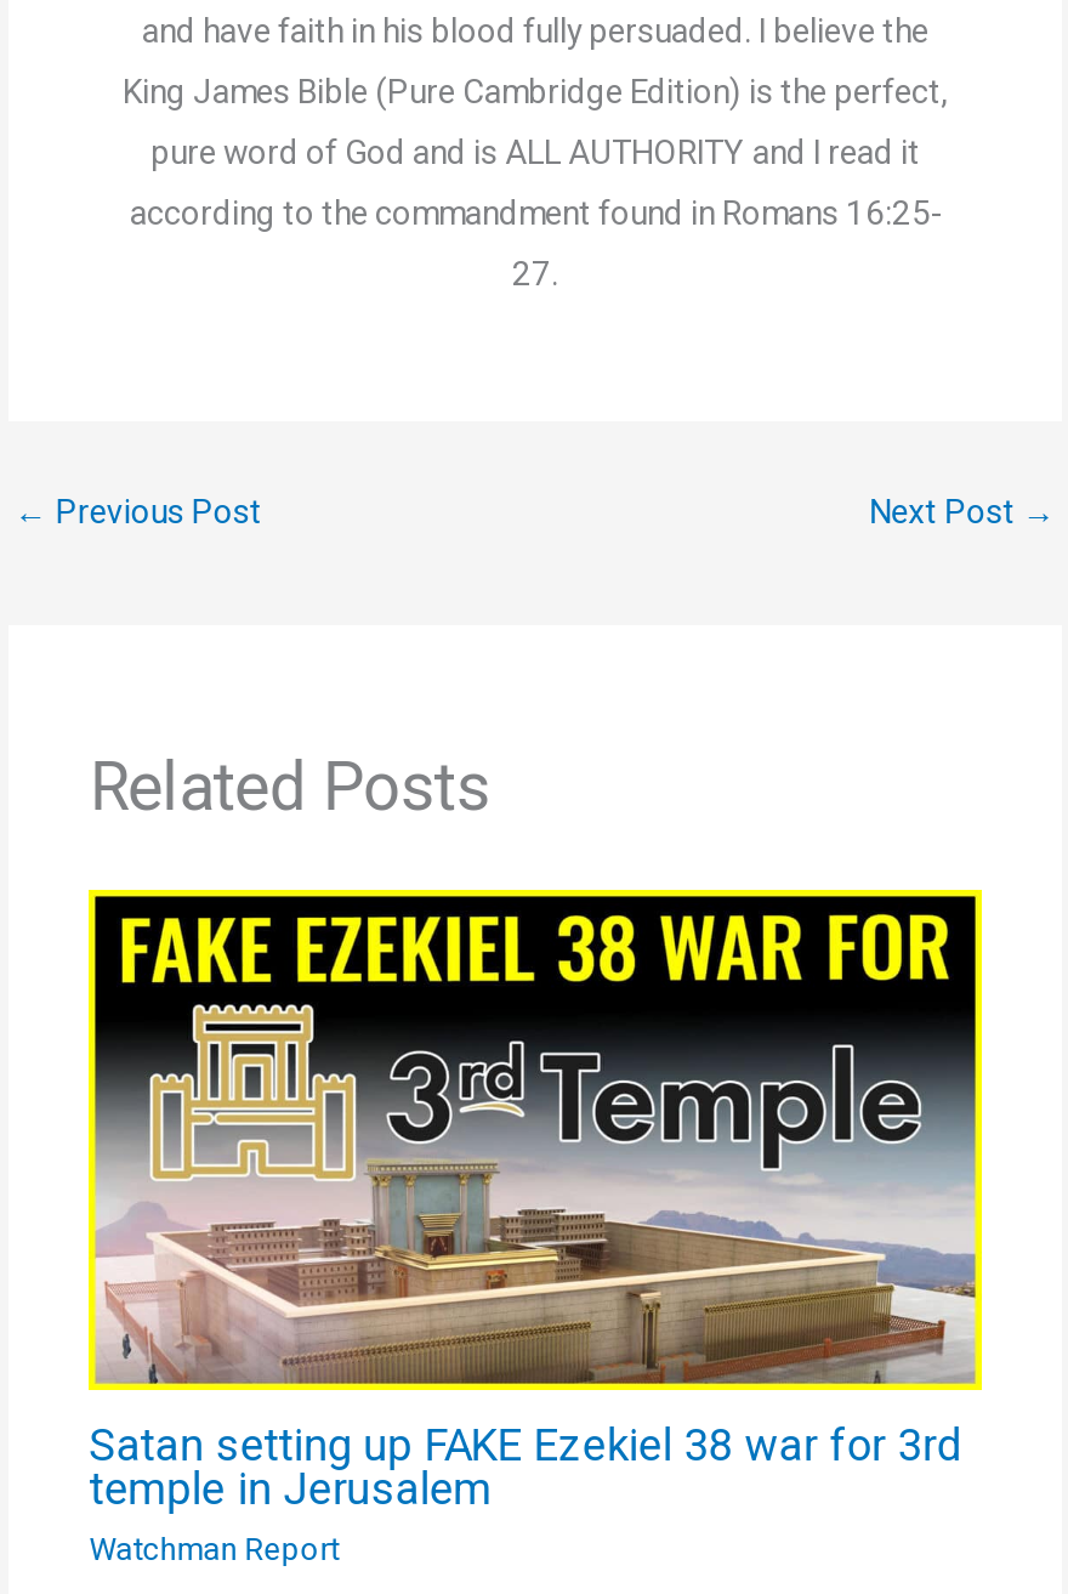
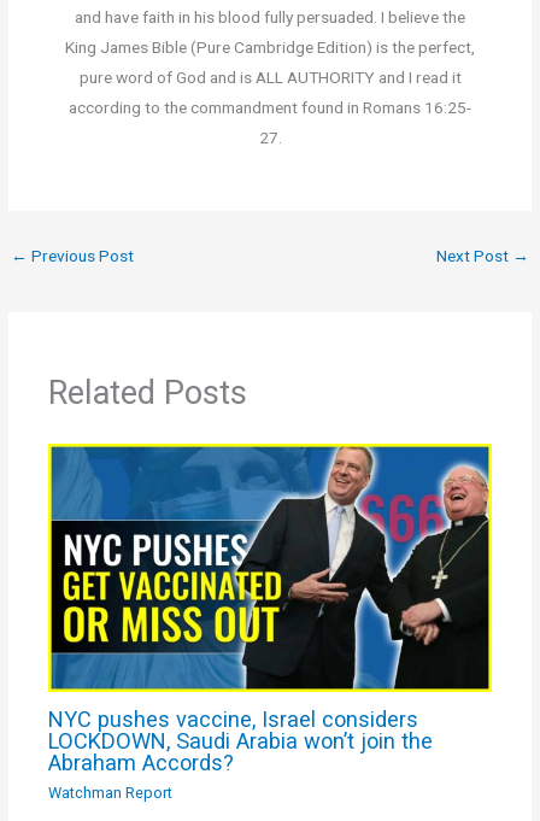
[89,895,979,1513] [image] | Satan setting up FAKE Ezekiel 38 war for 3rd | temple in Jerusalem -> [48,446,491,775] [image] | NYC pushes vaccine, Israel considers | LOCKDOWN, Saudi Arabia won’t join the | Abraham Accords?

